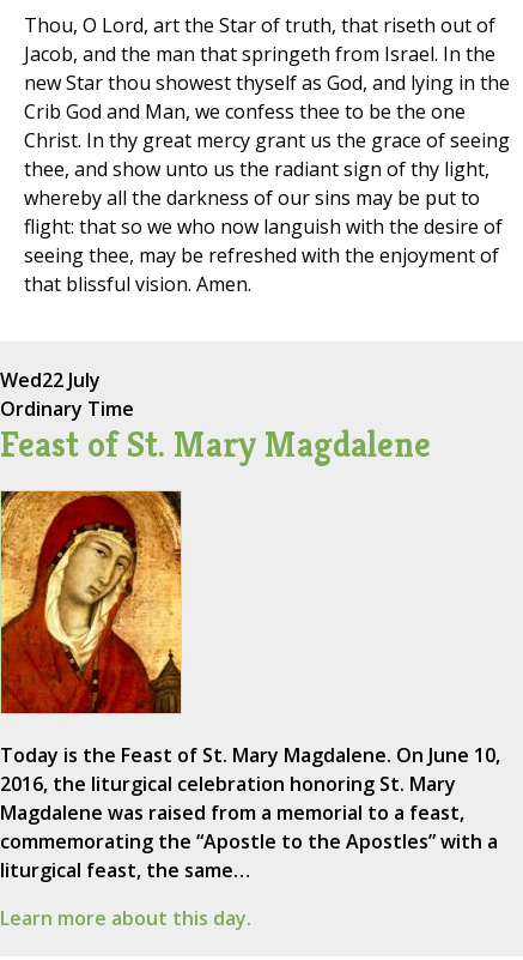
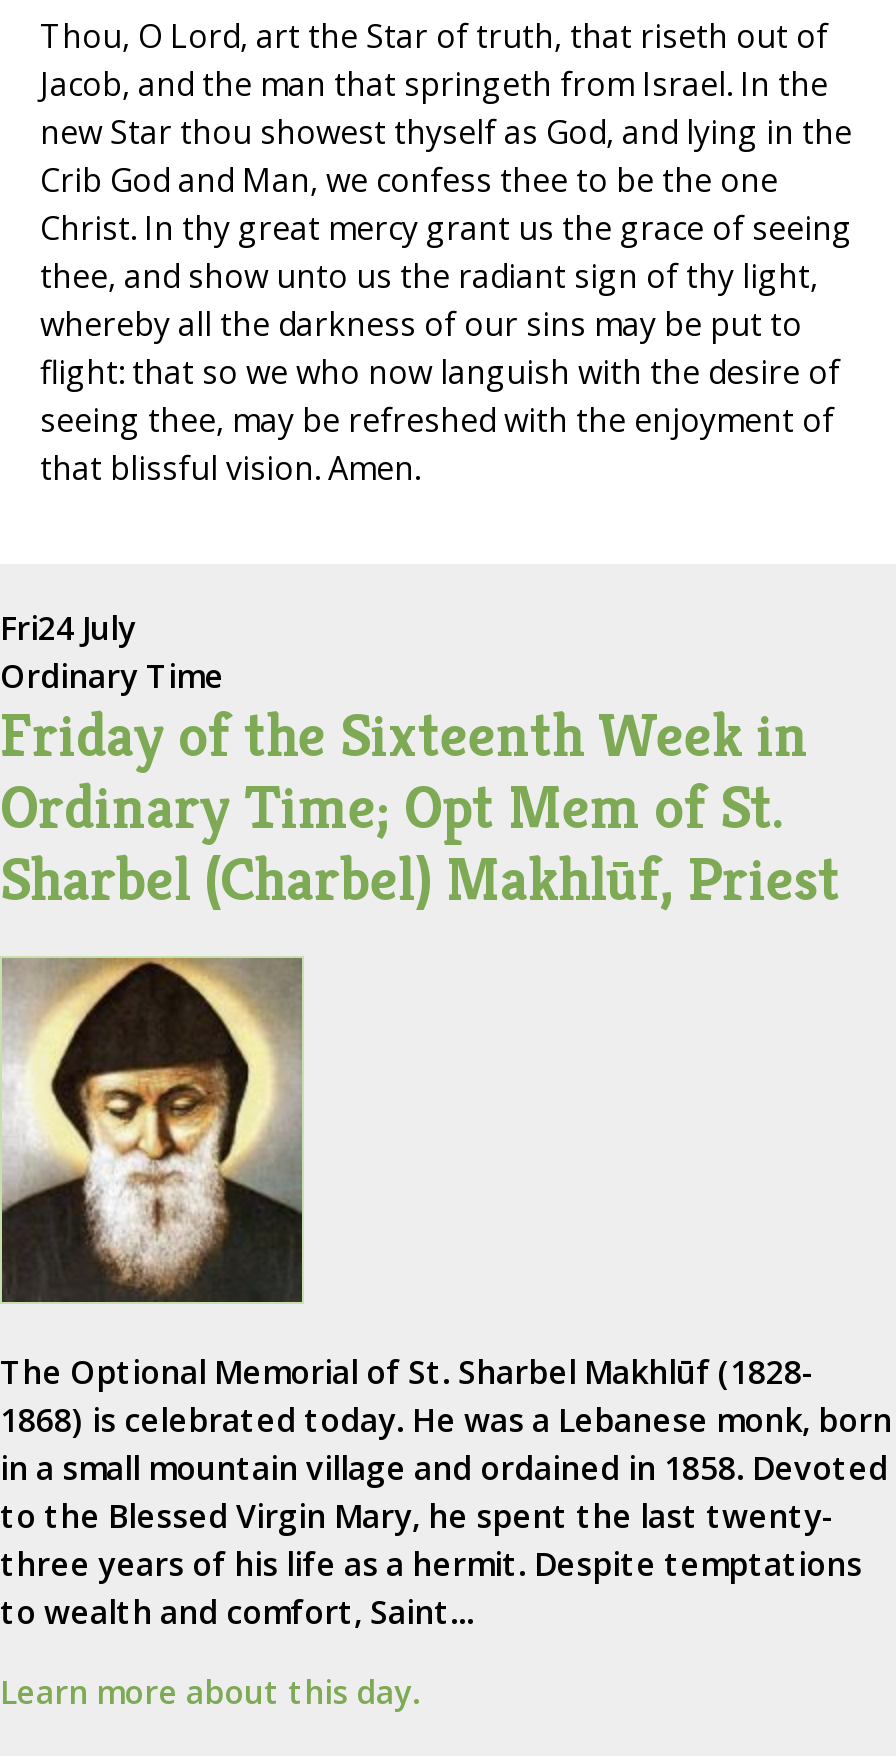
[0,367,101,393] Wed22 July -> [0,606,136,650] Fri24 July
[0,422,431,467] Feast of St. Mary Magdalene -> [0,698,840,918] Friday of the Sixteenth Week in | Ordinary Time; Opt Mem of St. | Sharbel (Charbel) Makhlūf, Priest
[4,563,182,705] [image] -> [6,956,304,1218] [image]
[0,742,500,883] Today is the Feast of St. Mary Magdalene. On June 10, | 2016, the liturgical celebration honoring St. Mary | Magdalene was raised from a memorial to a feast, | commemorating the “Apostle to the Apostles” with a | liturgical feast, the same… -> [0,1350,892,1634] The Optional Memorial of St. Sharbel Makhlūf (1828- | 1868) is celebrated today. He was a Lebanese monk, born | in a small mountain village and ordained in 1858. Devoted | to the Blessed Virgin Mary, he spent the last twenty- | three years of his life as a hermit. Despite temptations | to wealth and comfort, Saint…

